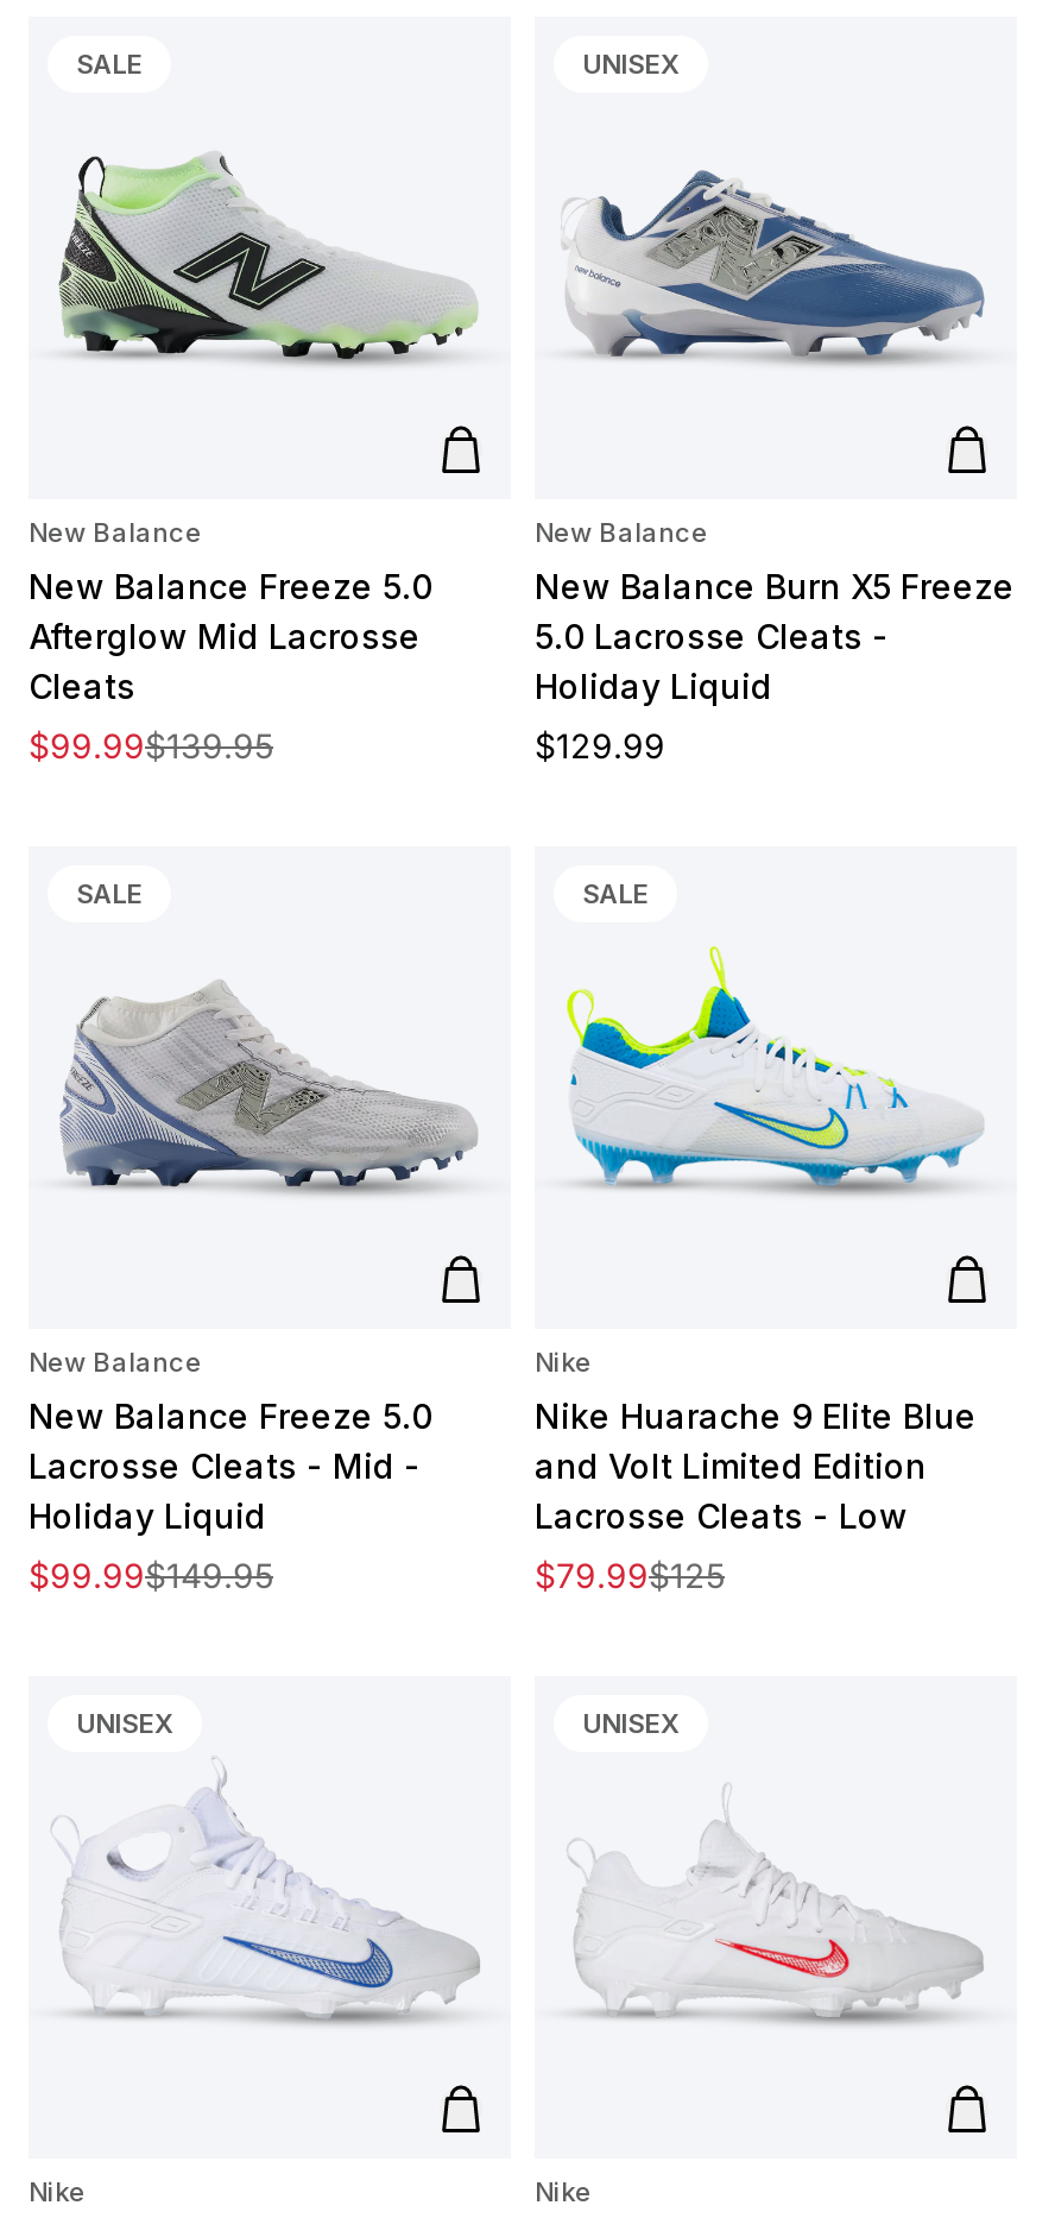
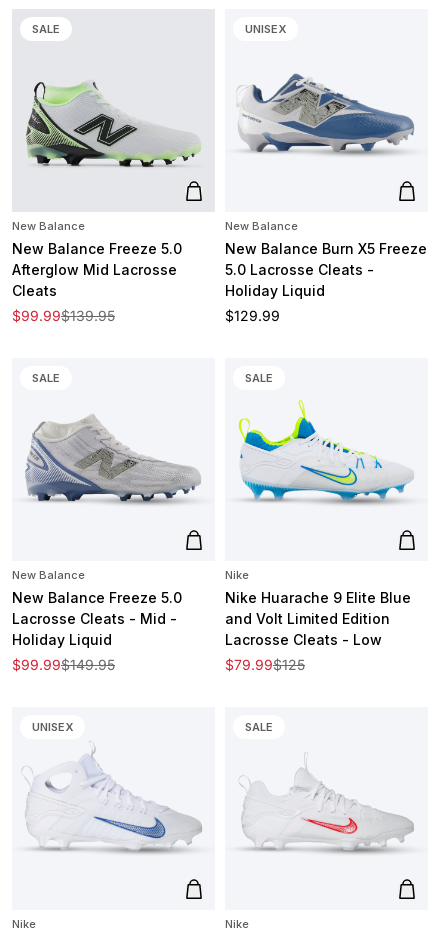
[57,155,478,395] [image] -> [26,68,202,169] [image]
[582,1706,680,1740] UNISEX -> [245,720,273,734] SALE

